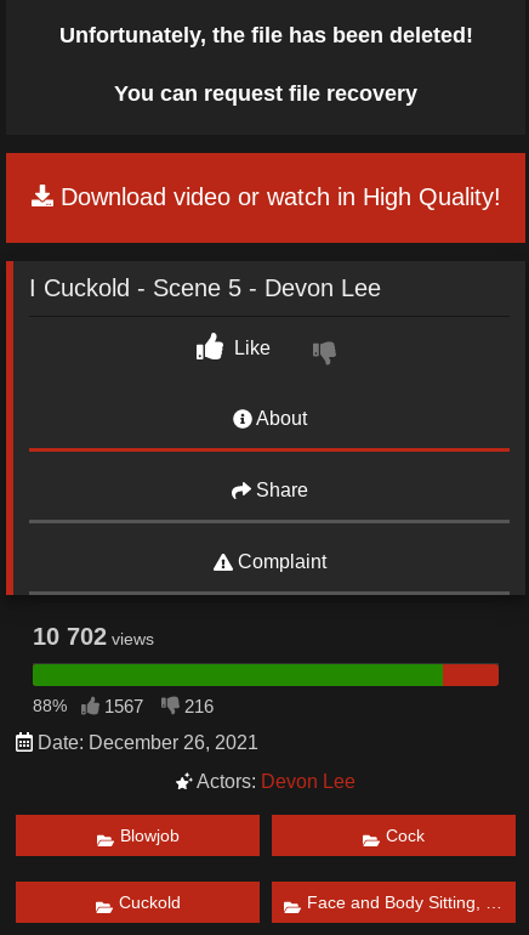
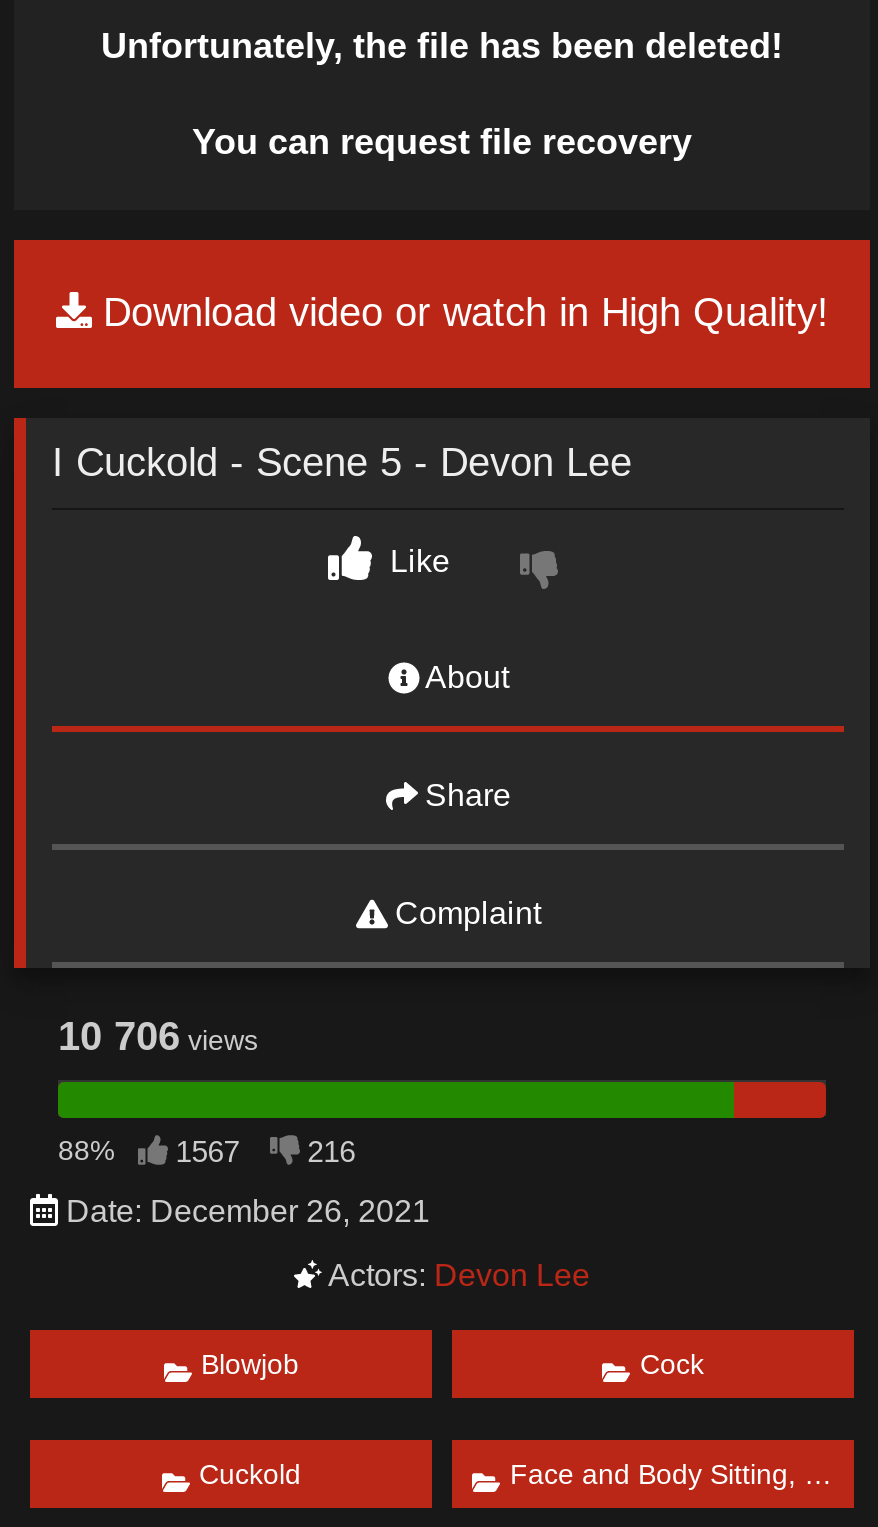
[33,623,154,649] 10 702 views -> [58,1013,258,1057] 10 706 views

